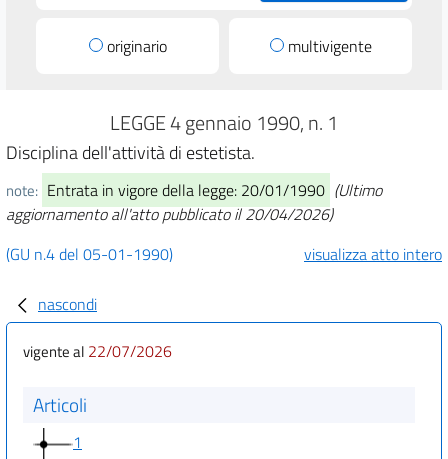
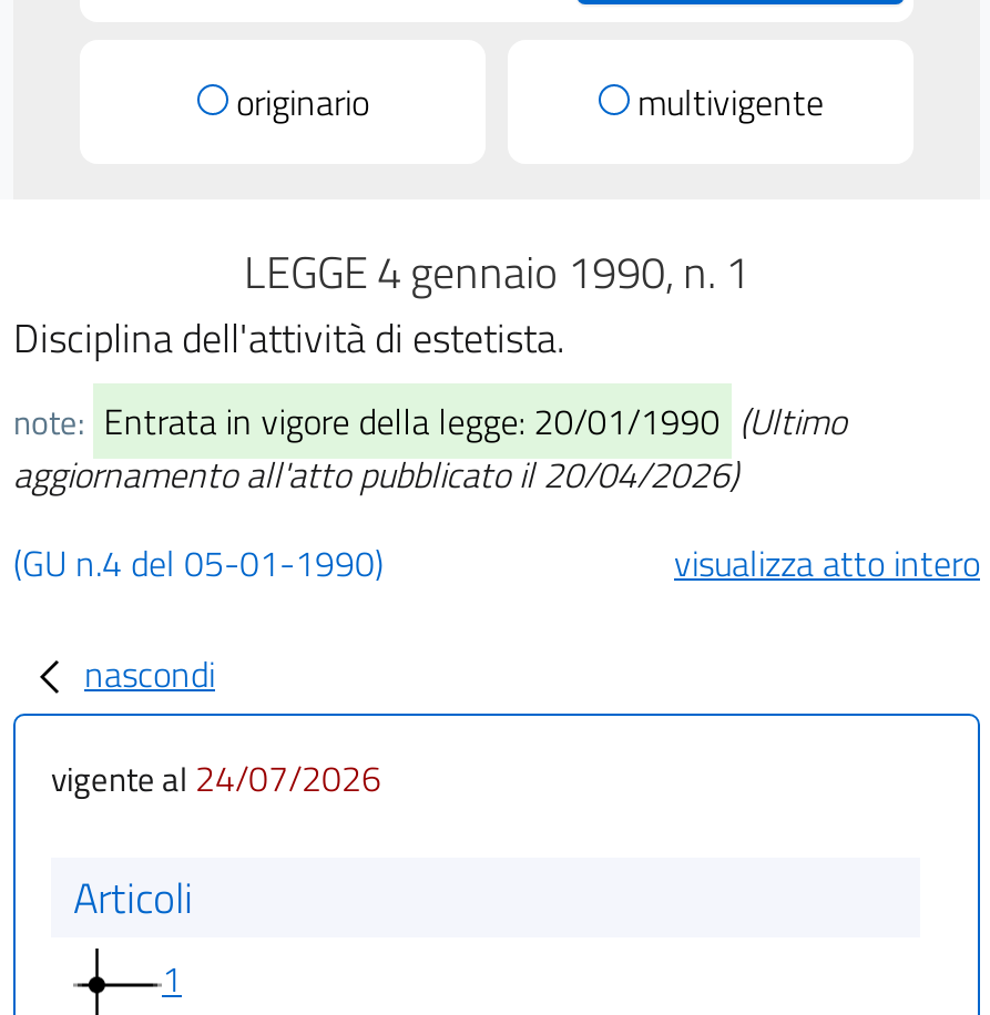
[23,339,172,363] vigente al 22/07/2026 -> [51,751,381,804] vigente al 24/07/2026

